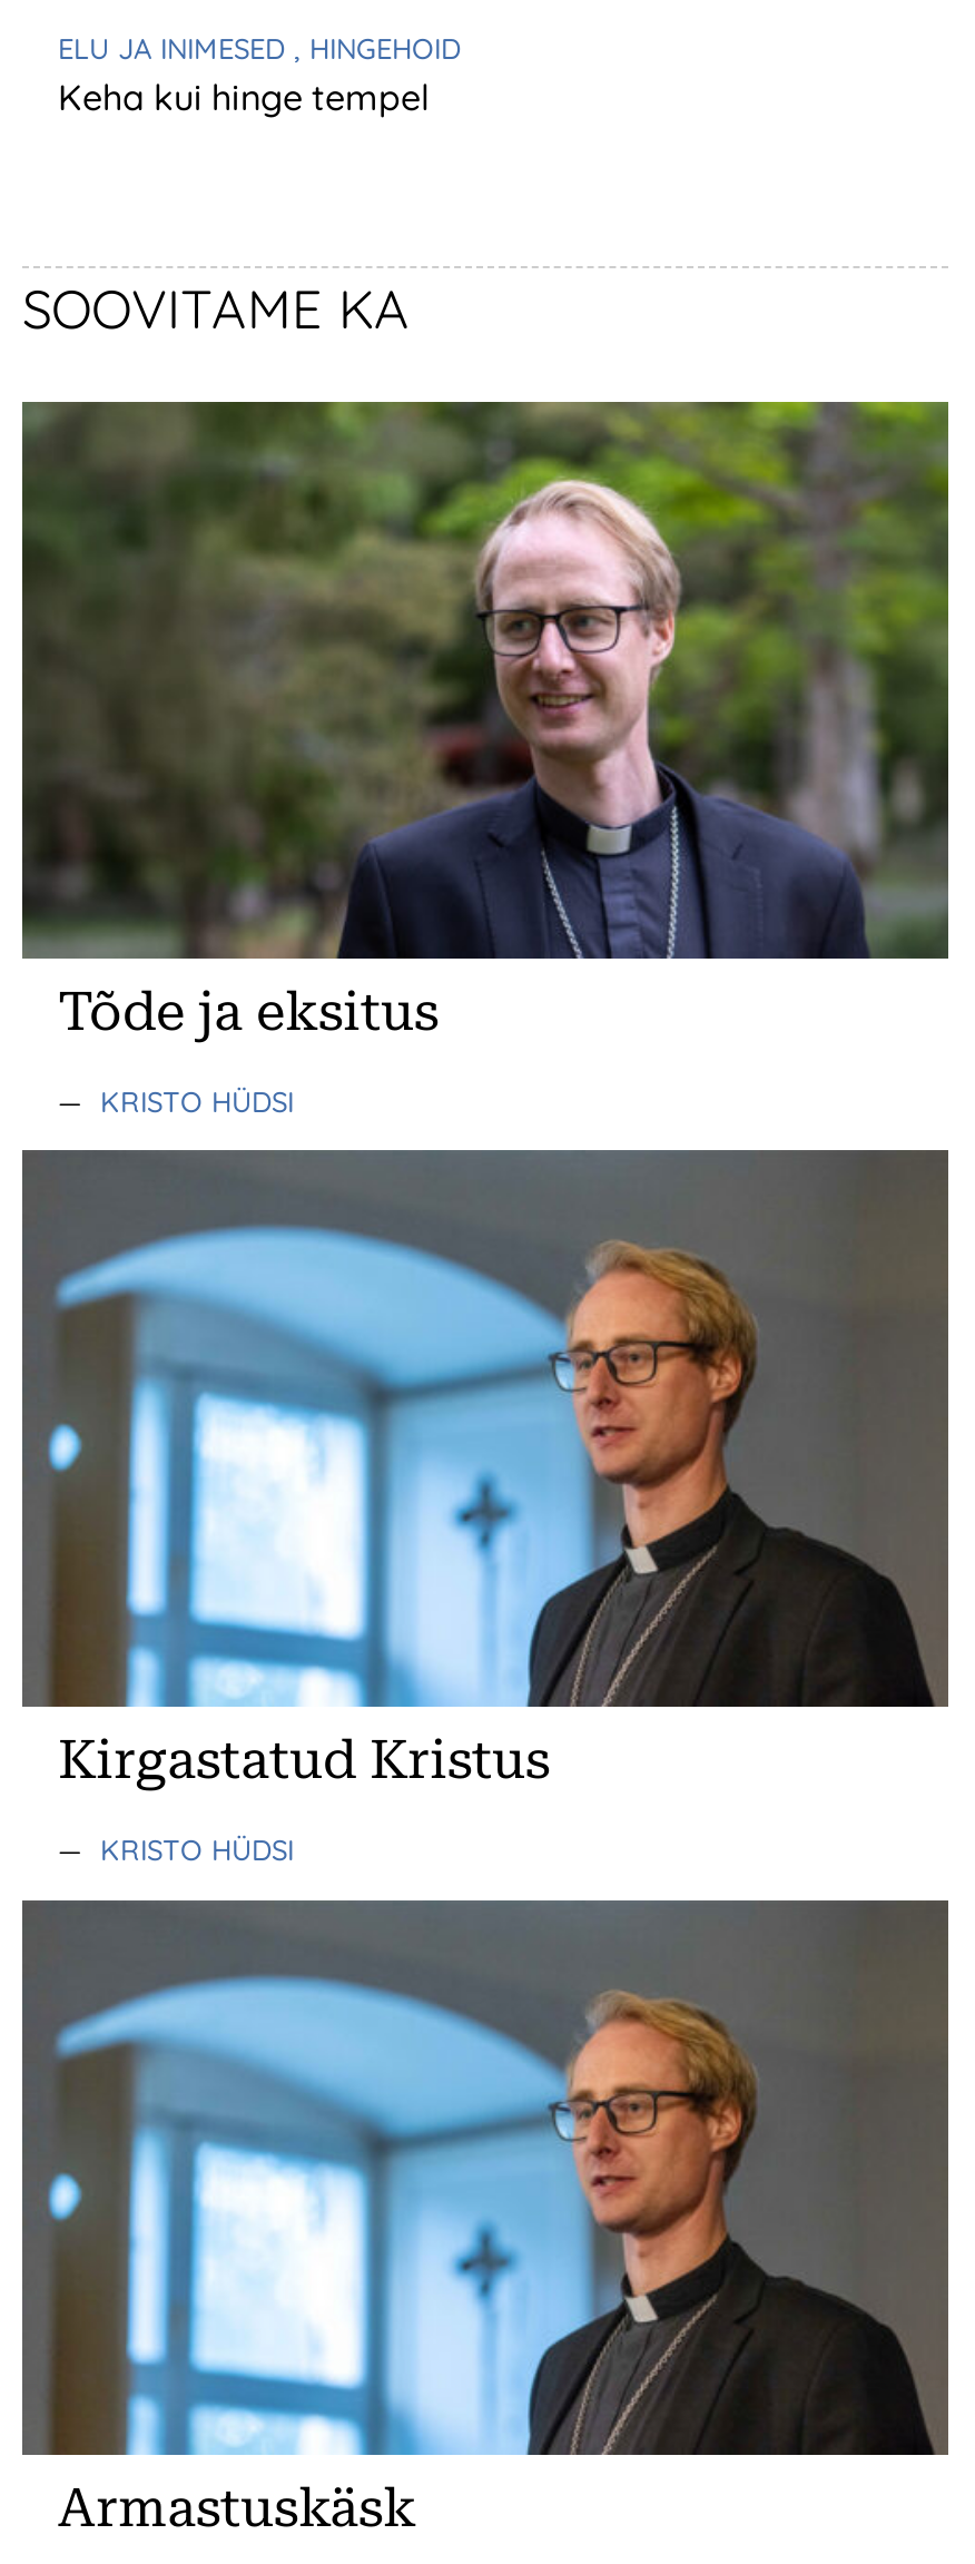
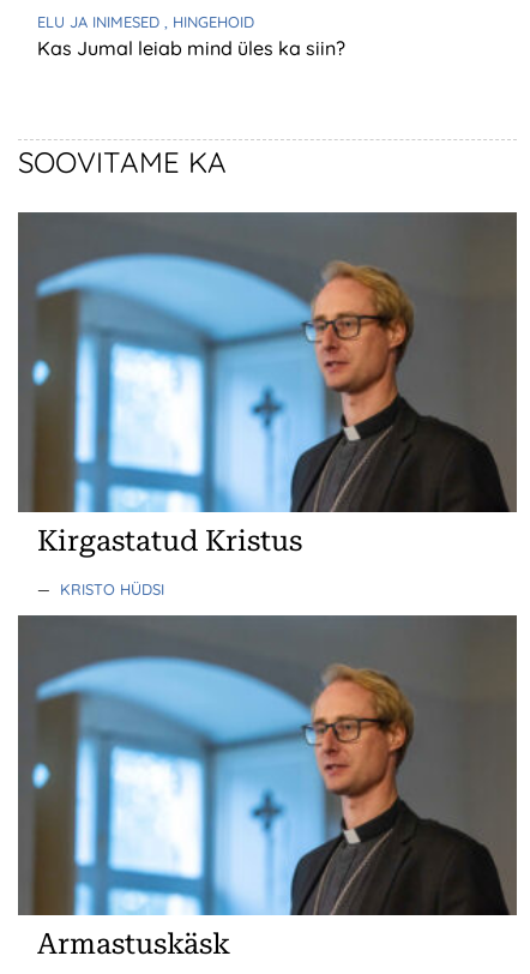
[58,75,430,120] Keha kui hinge tempel -> [37,36,345,60] Kas Jumal leiab mind üles ka siin?
[22,402,948,1118] [image] | Tõde ja eksitus | — KRISTO HÜDSI -> none

